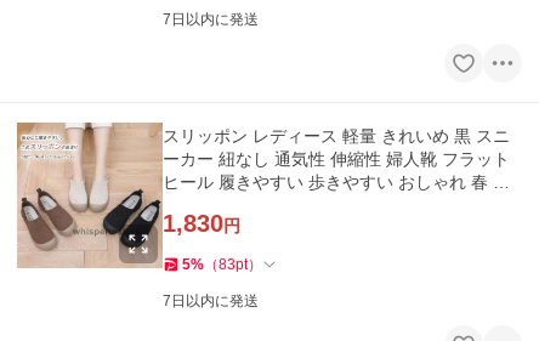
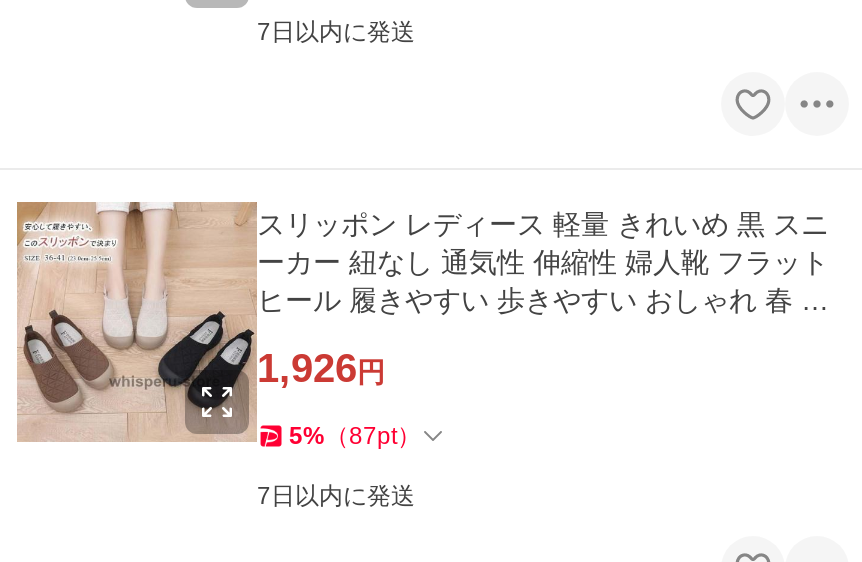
[163,210,240,237] 1,830円 -> [257,346,385,390] 1,926円
[182,256,262,273] 5%（83pt） -> [289,422,421,450] 5%（87pt）

